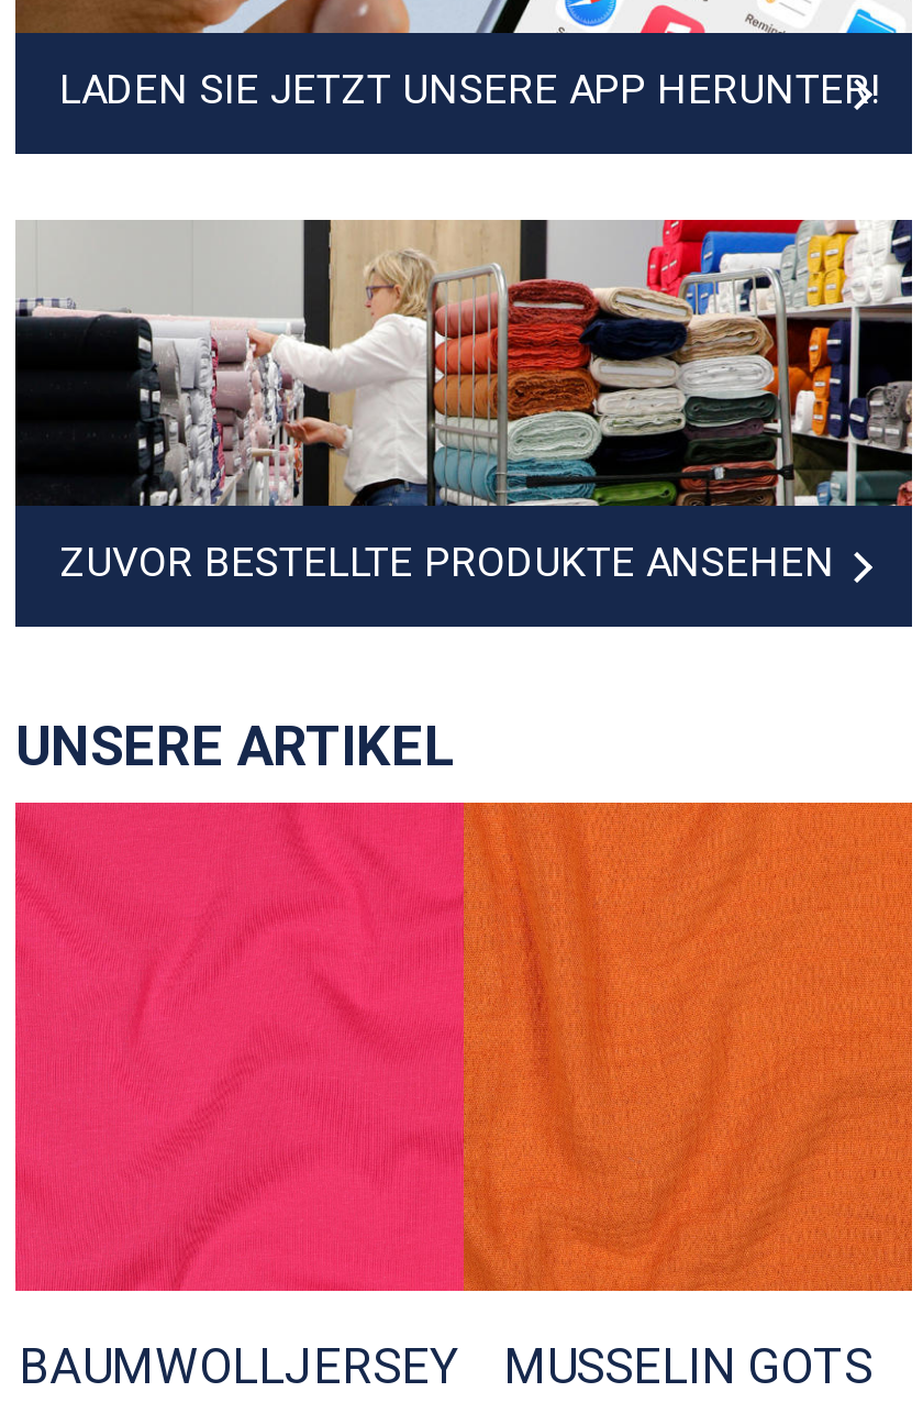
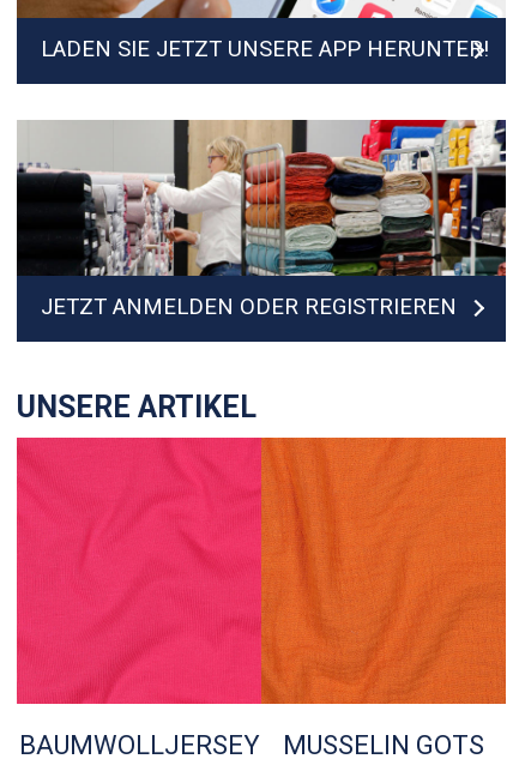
[59,538,835,587] ZUVOR BESTELLTE PRODUKTE ANSEHEN -> [41,294,457,320] JETZT ANMELDEN ODER REGISTRIEREN

